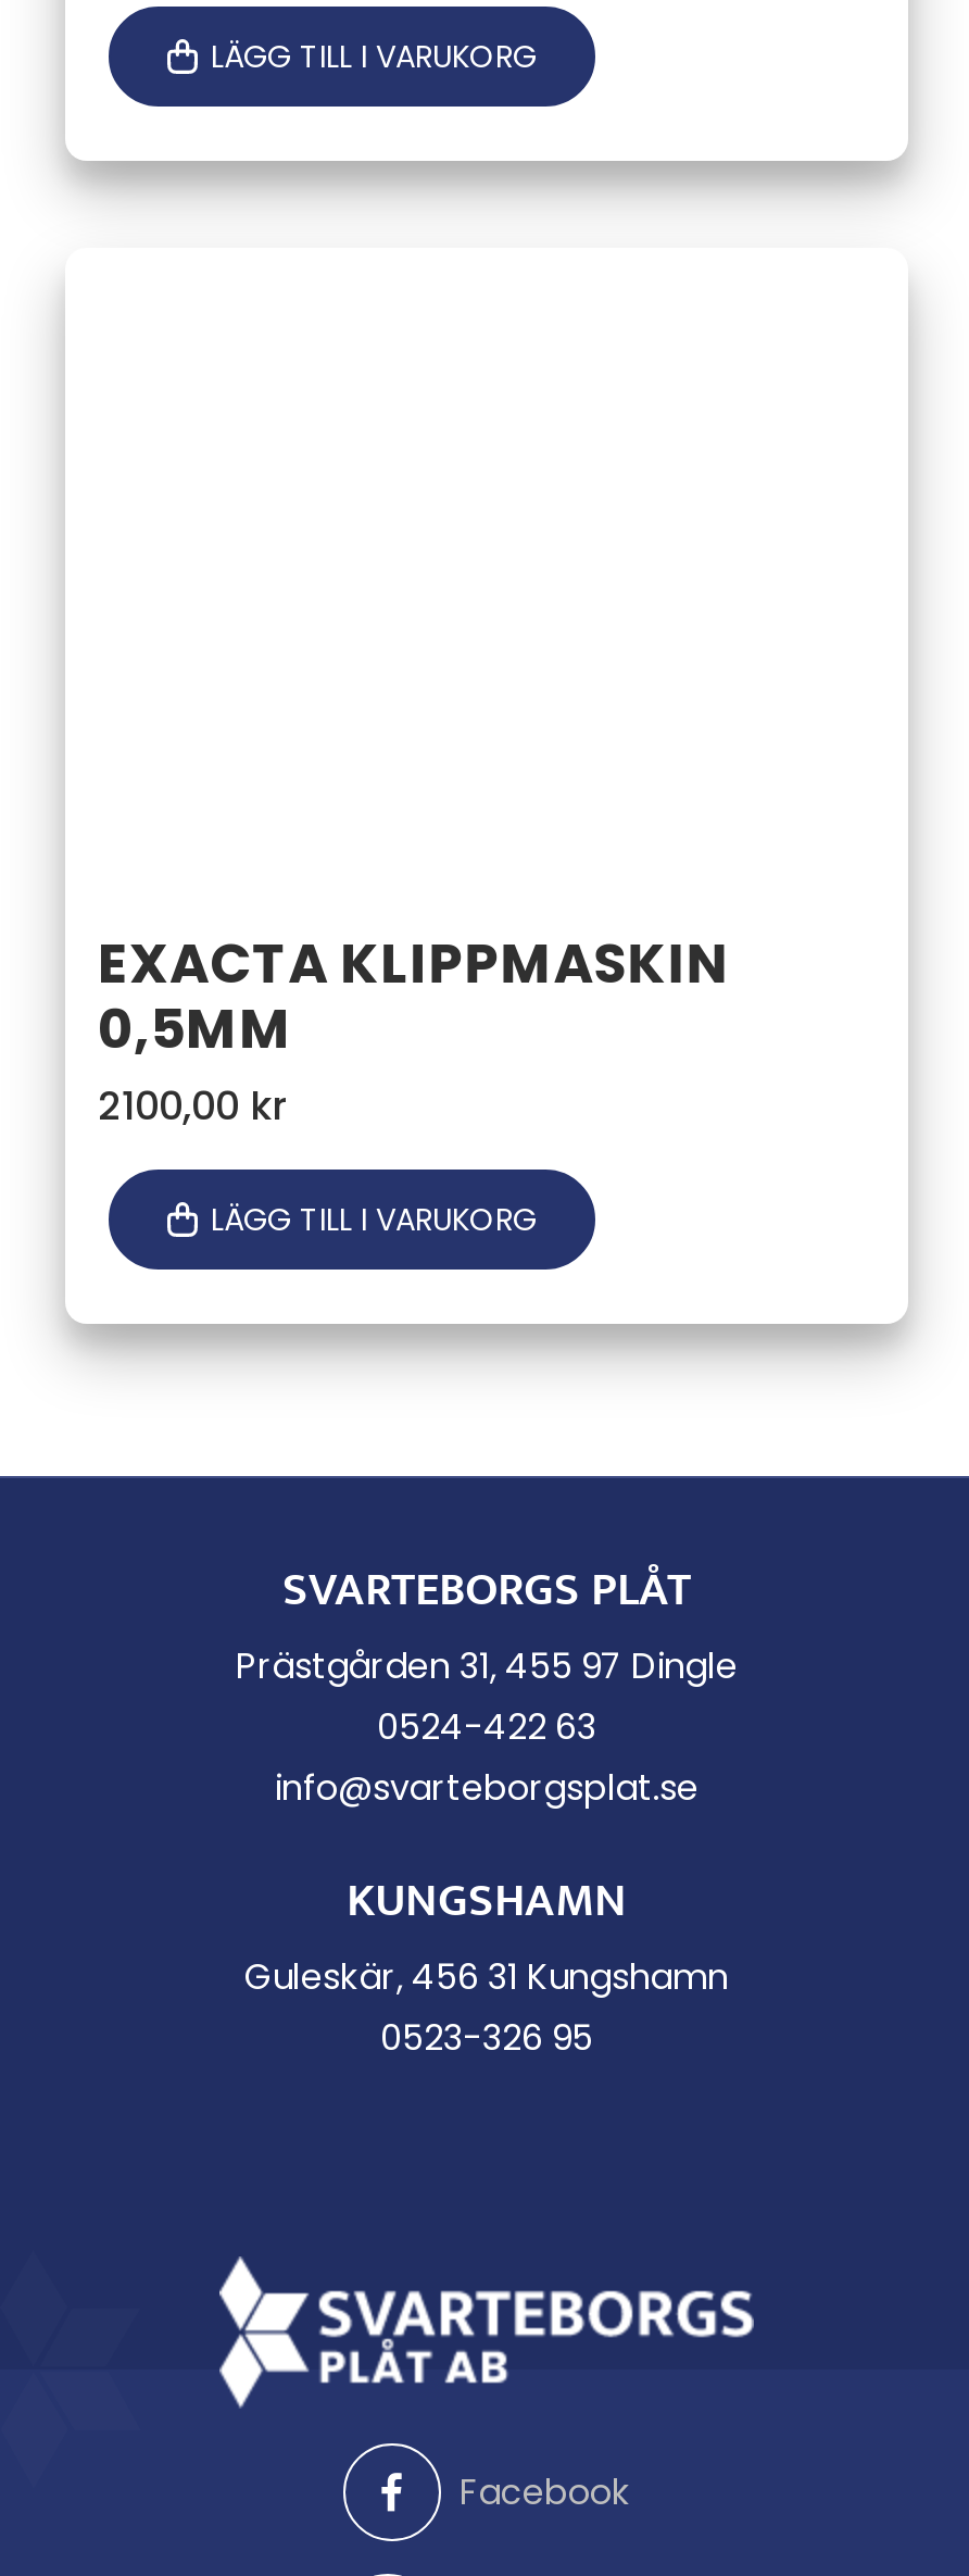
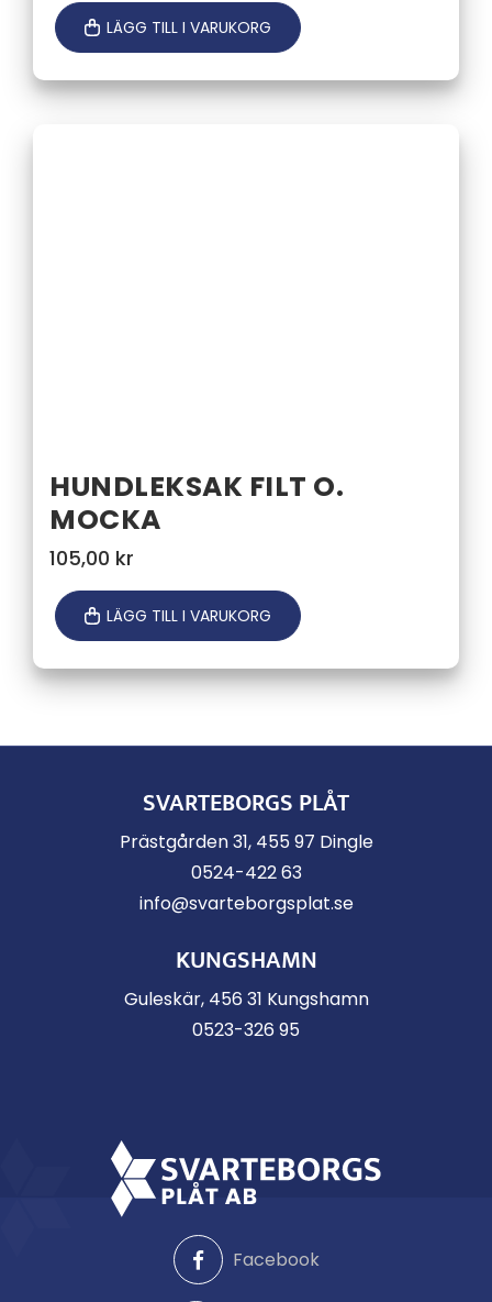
[98,926,731,1133] EXACTA KLIPPMASKIN | 0,5MM | 2100,00 kr -> [49,467,344,572] HUNDLEKSAK FILT O. | MOCKA | 105,00 kr

